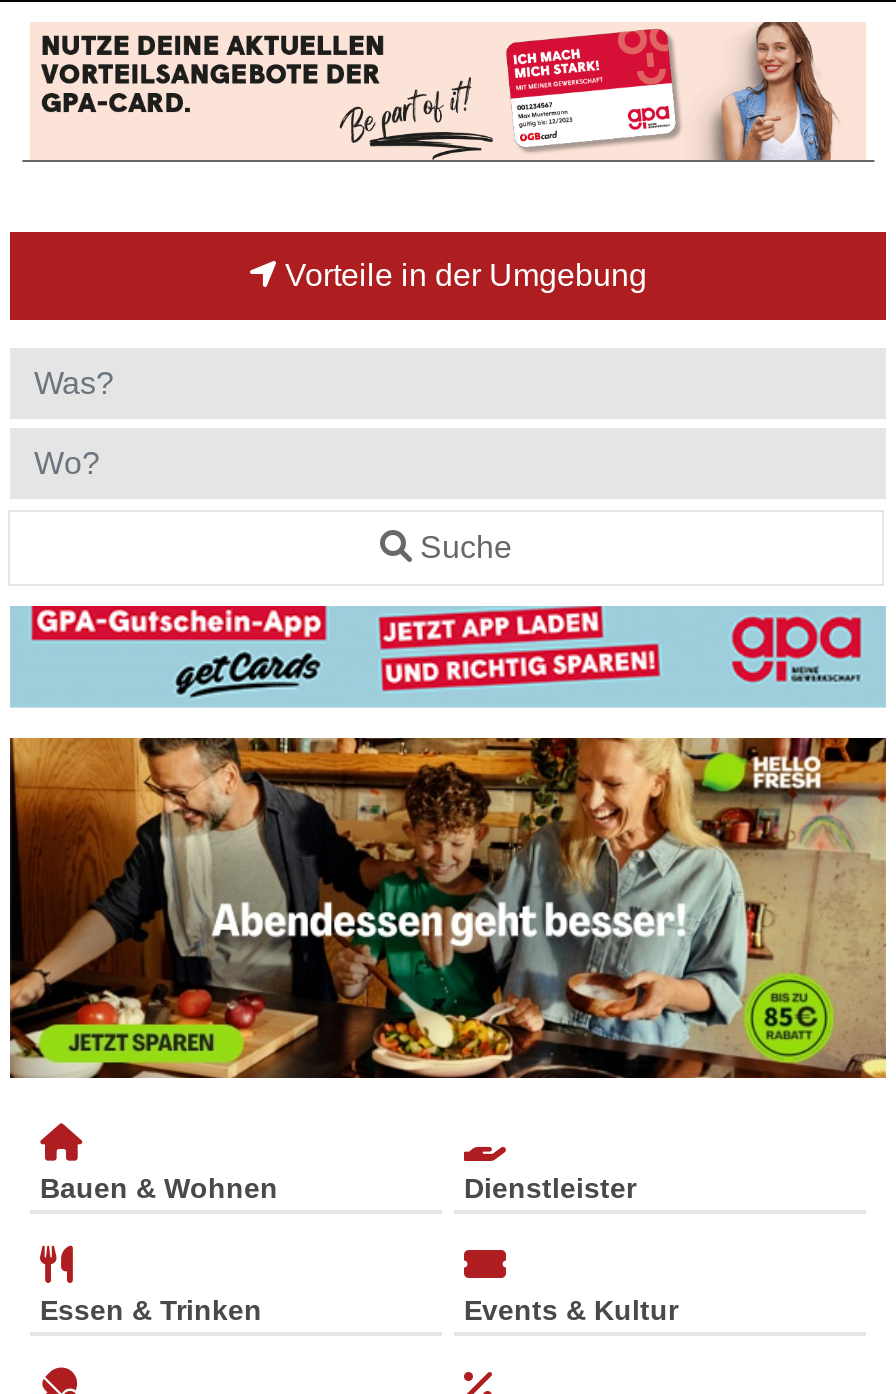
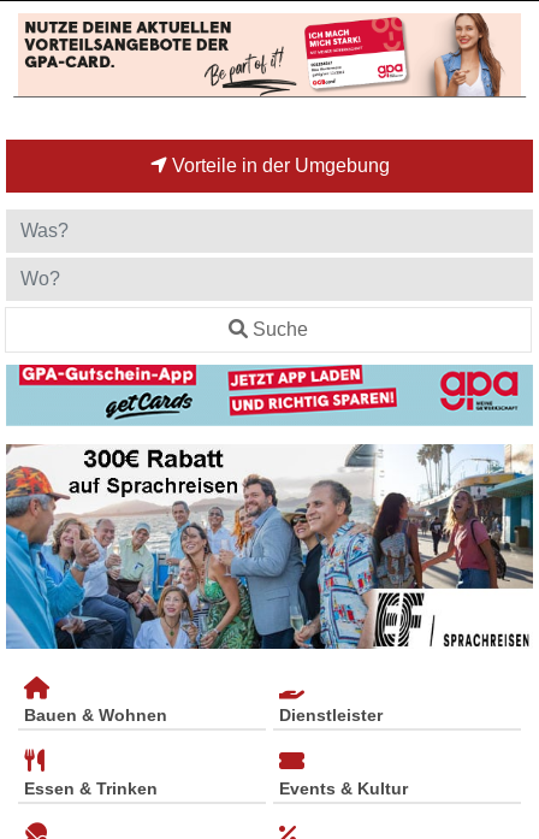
[8,736,888,1080] [image] -> [5,443,534,650] [image]

